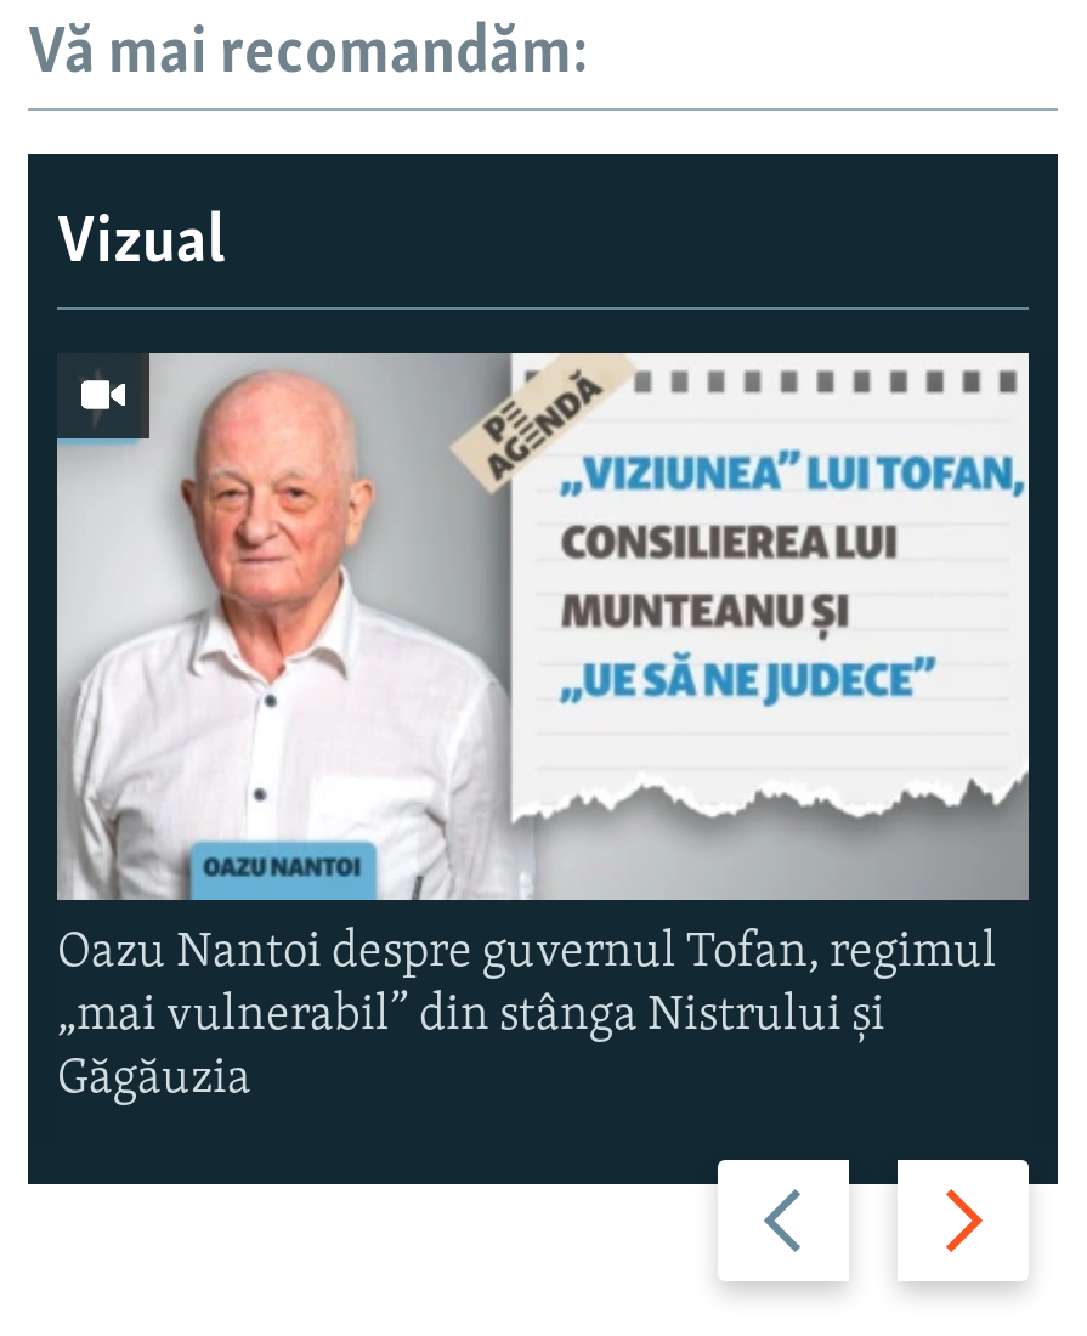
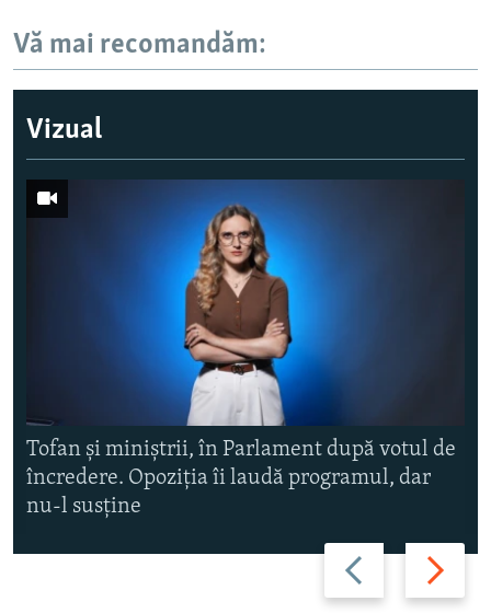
[55,351,1031,1105] [image] | Oazu Nantoi despre guvernul Tofan, regimul | „mai vulnerabil” din stânga Nistrului și | Găgăuzia -> [26,180,465,518] [image] | Tofan și miniștrii, în Parlament după votul de | încredere. Opoziția îi laudă programul, dar | nu-l susține

